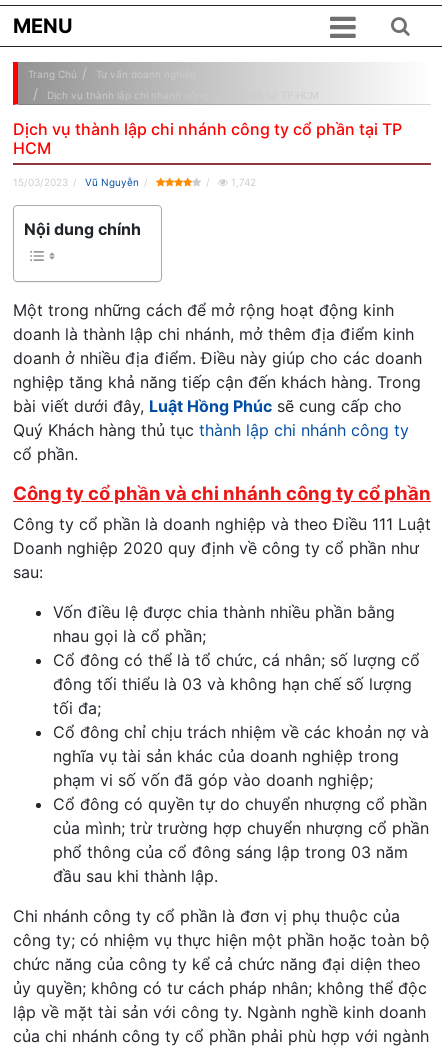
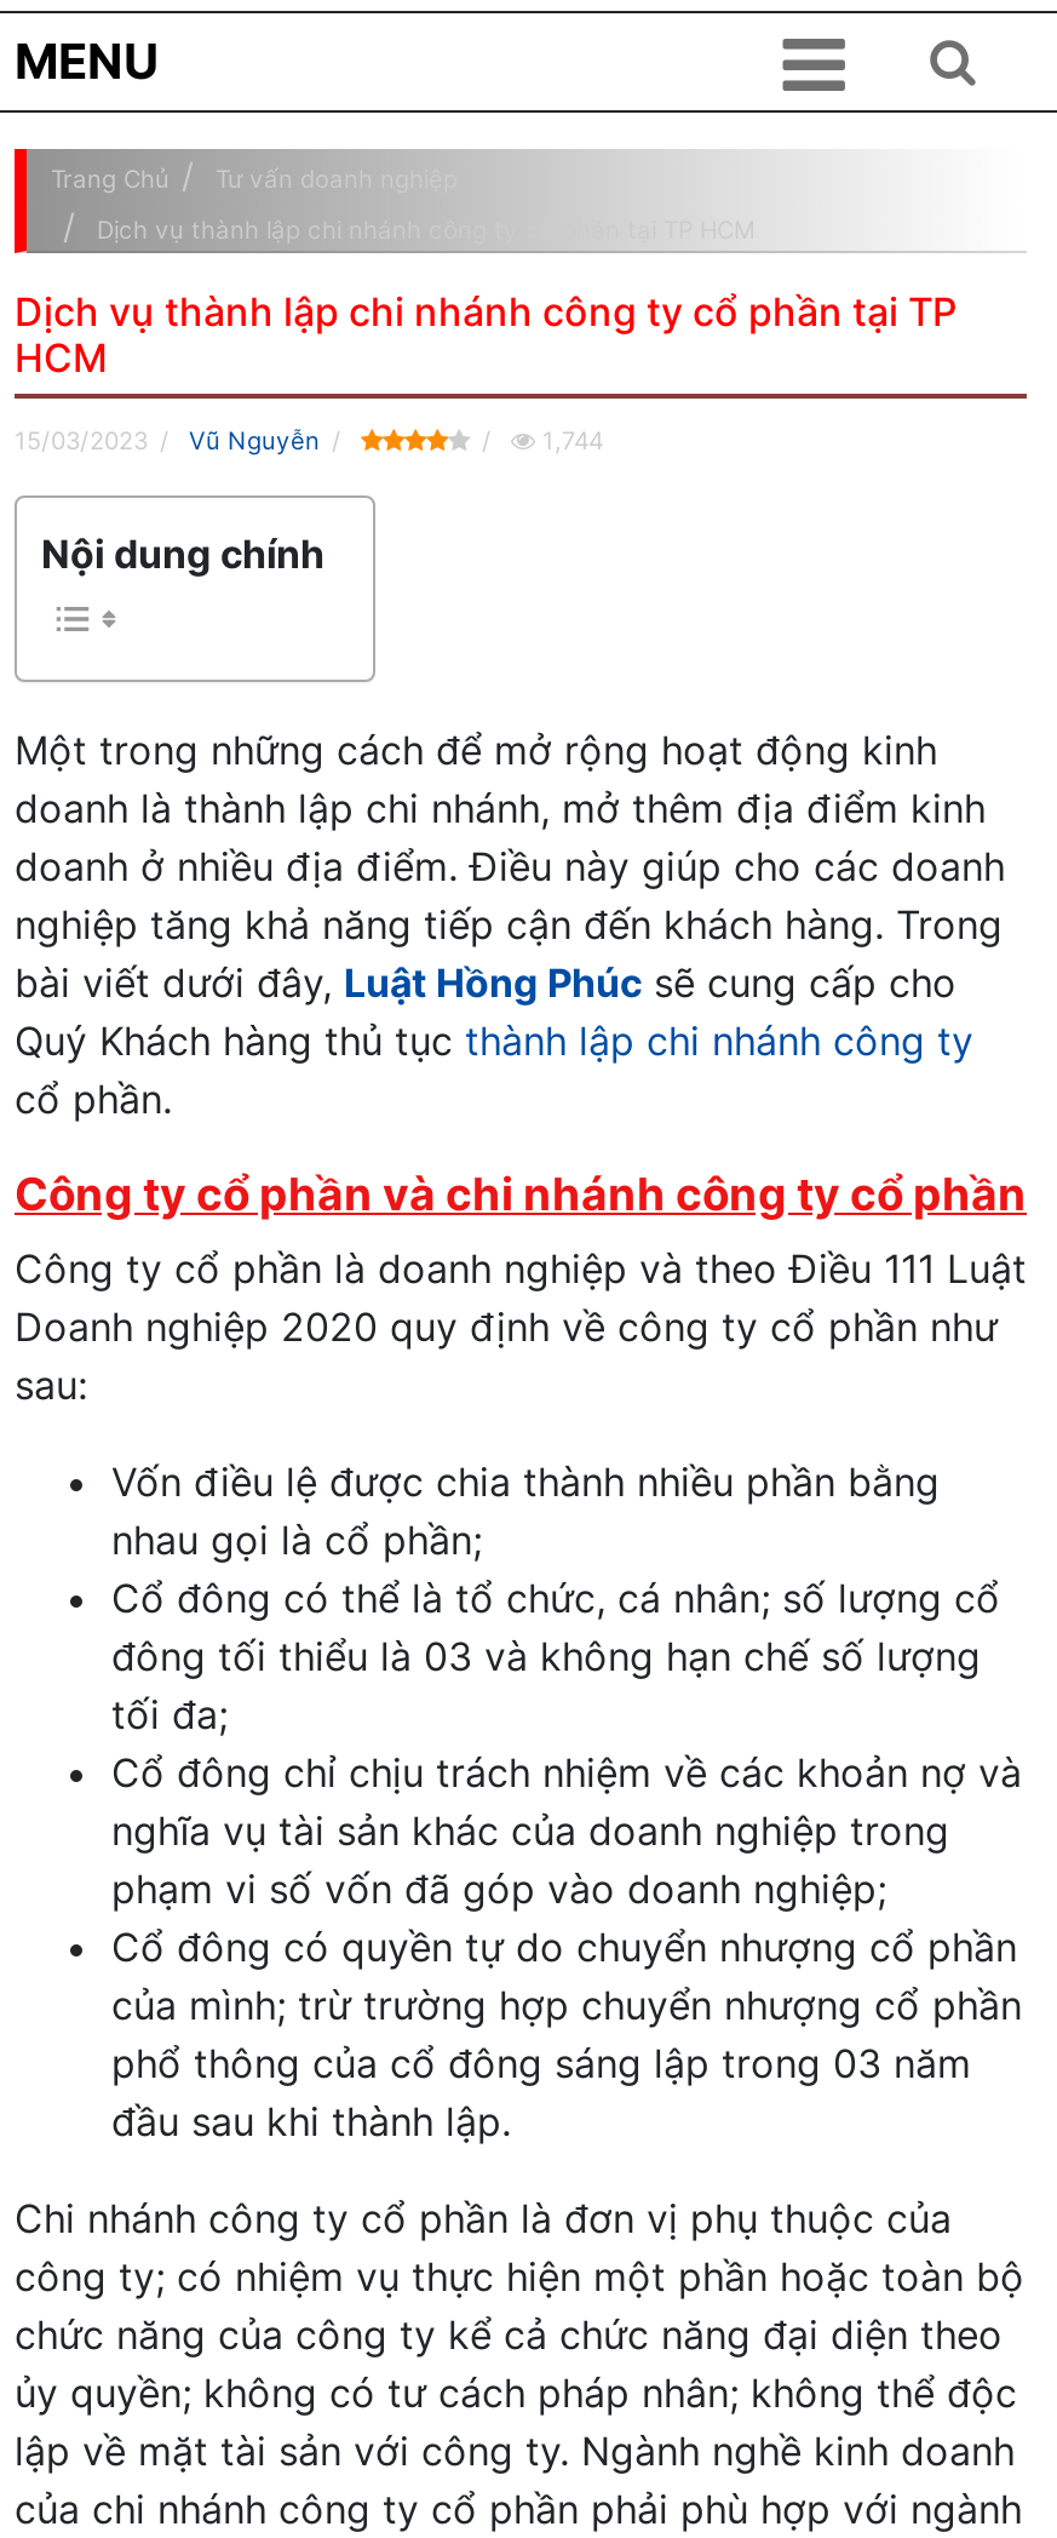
[228,176,256,188] 1,742 -> [535,425,603,454] 1,744

